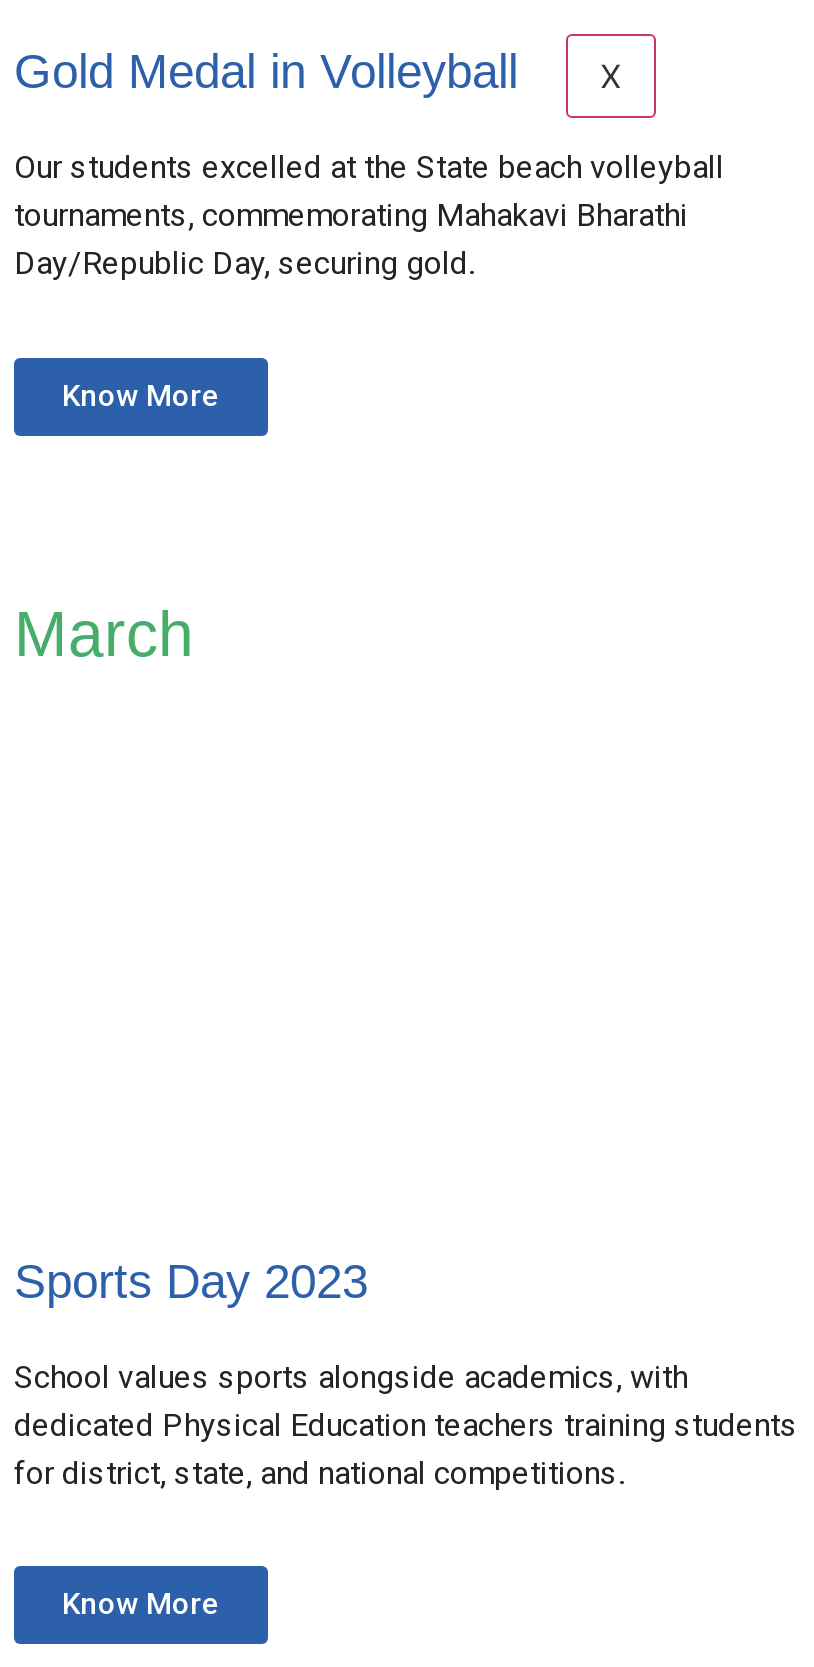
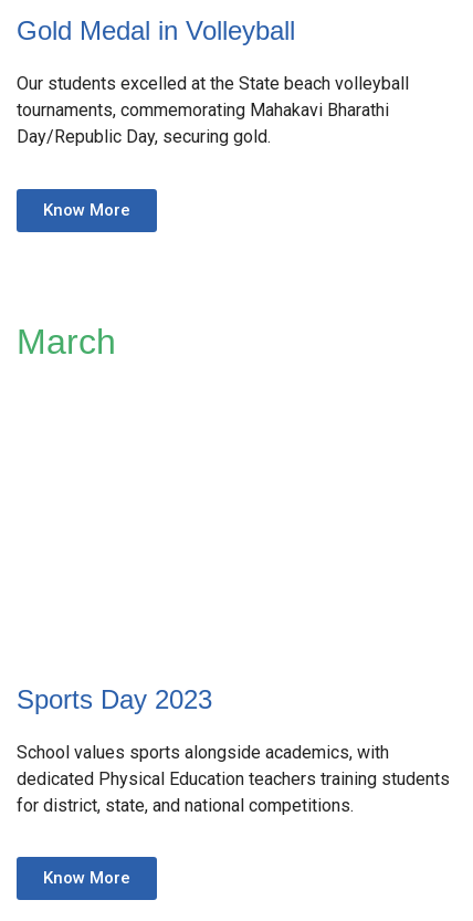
[601,55,621,95] X -> none

